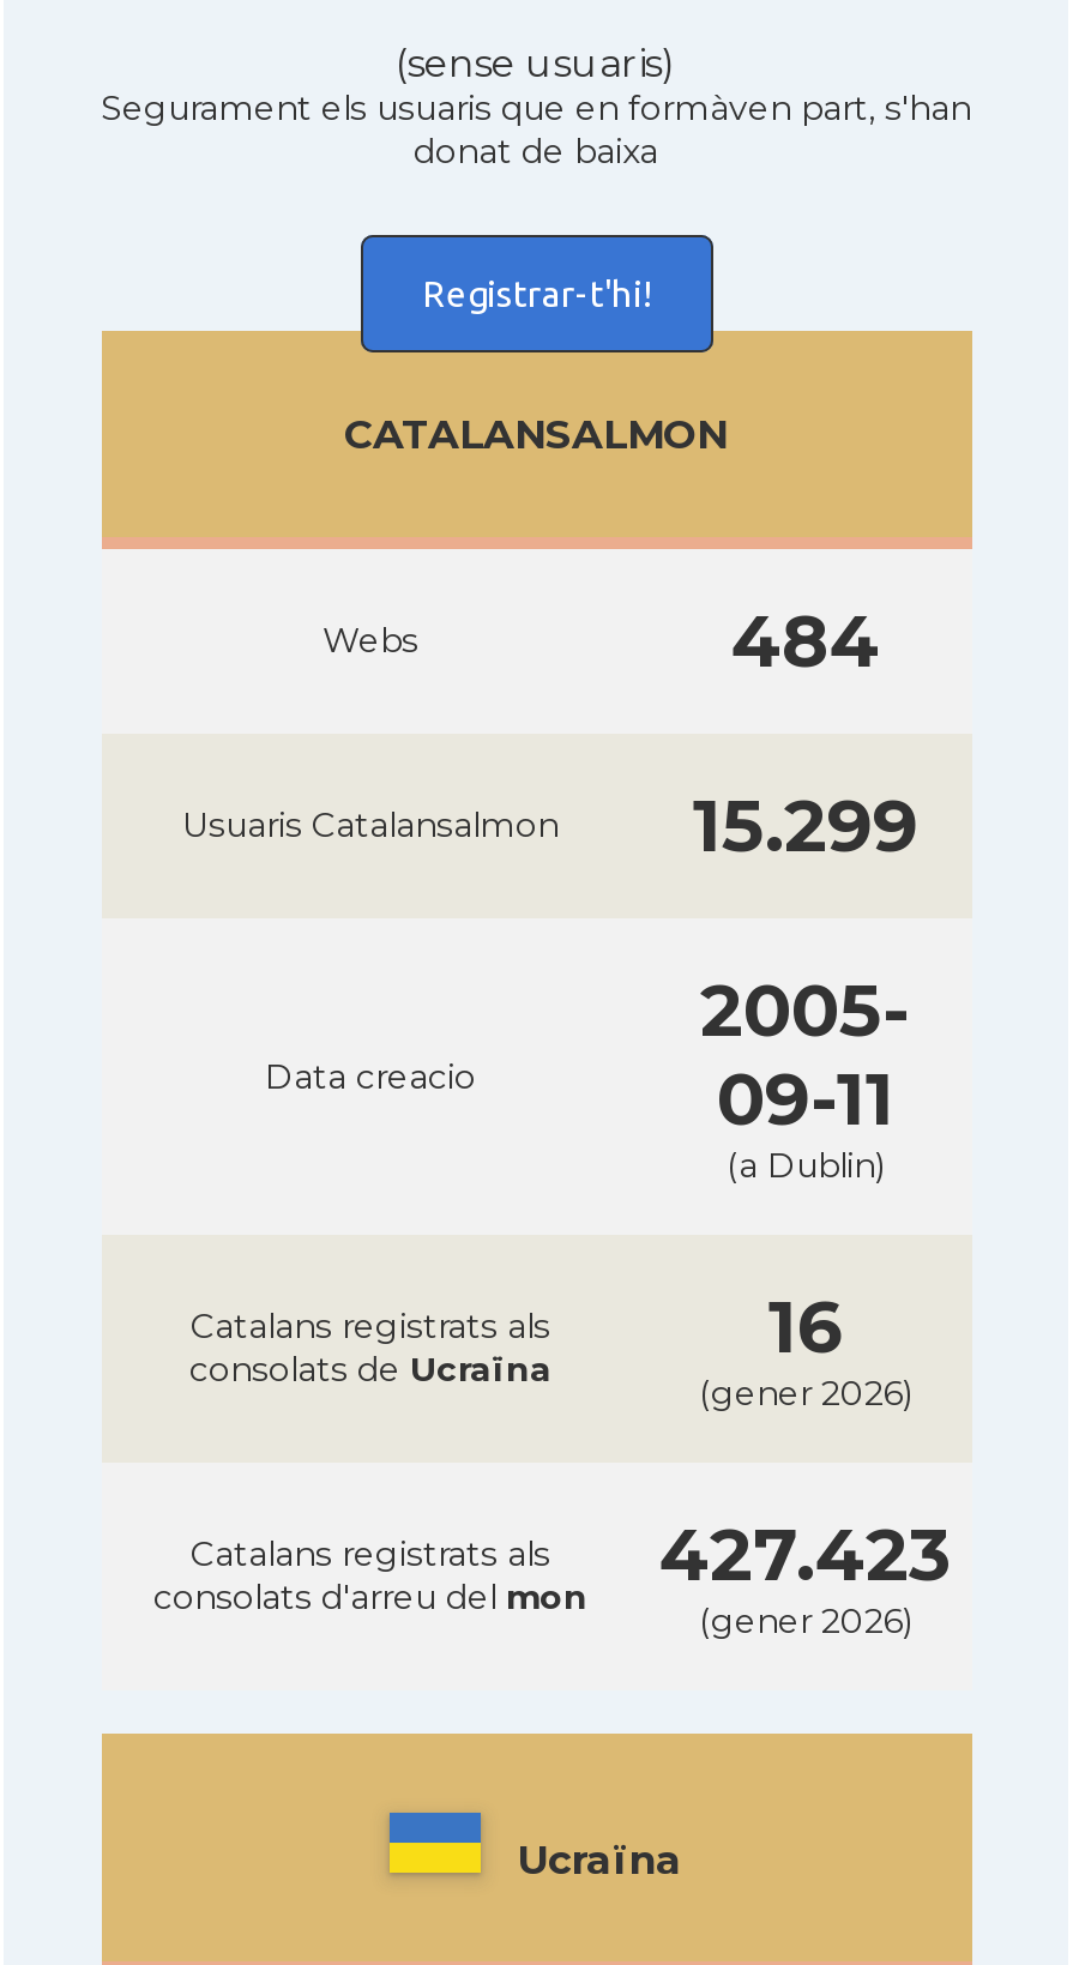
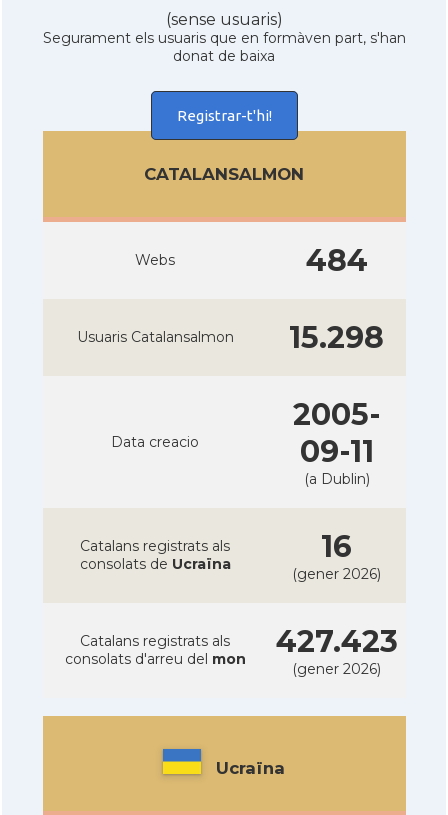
[693,782,918,870] 15.299 -> [289,319,384,356] 15.298

